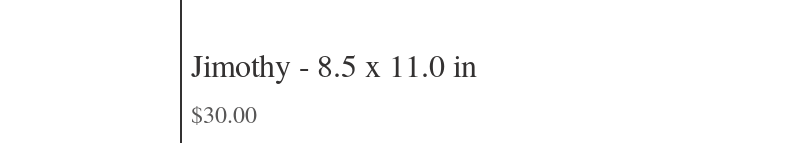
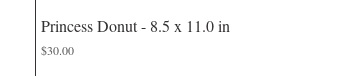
[191,44,477,86] Jimothy - 8.5 x 11.0 in -> [40,15,229,36] Princess Donut - 8.5 x 11.0 in

